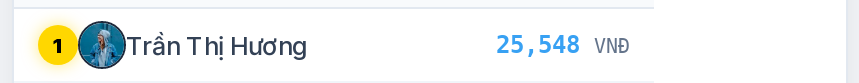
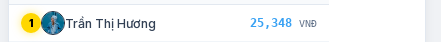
[496,30,630,58] 25,548 VNĐ -> [250,15,317,29] 25,348 VNĐ

